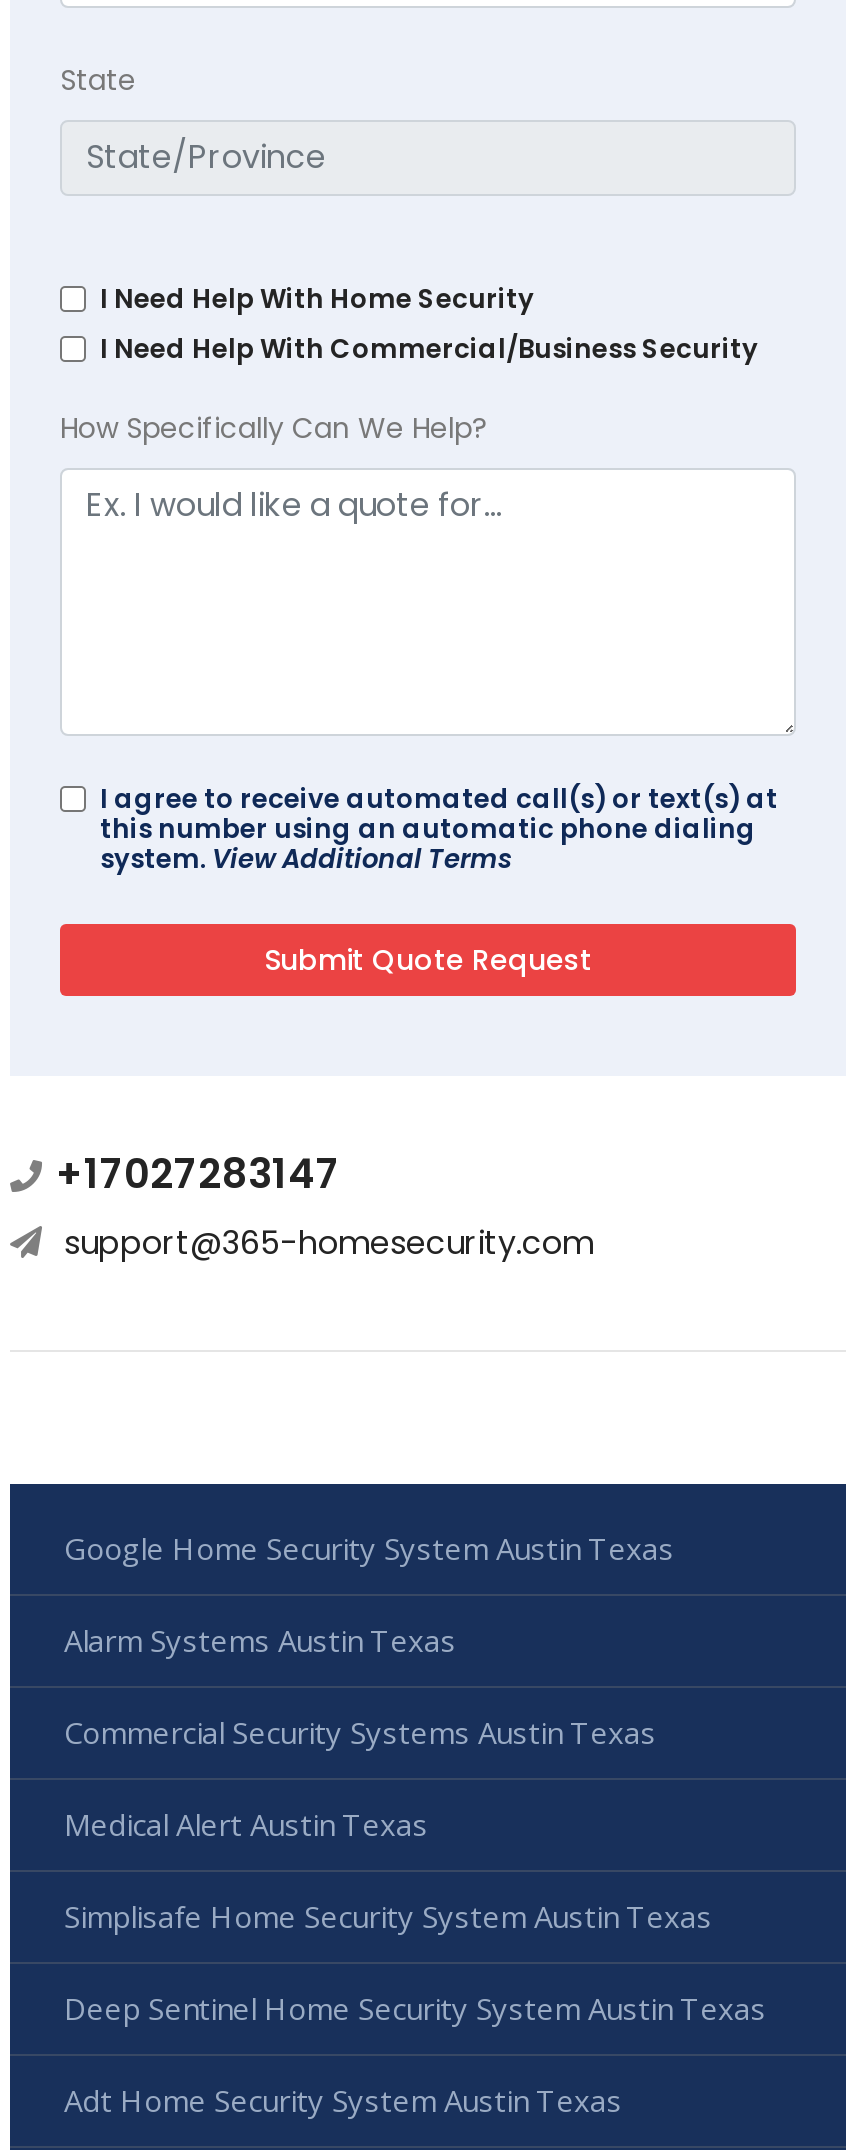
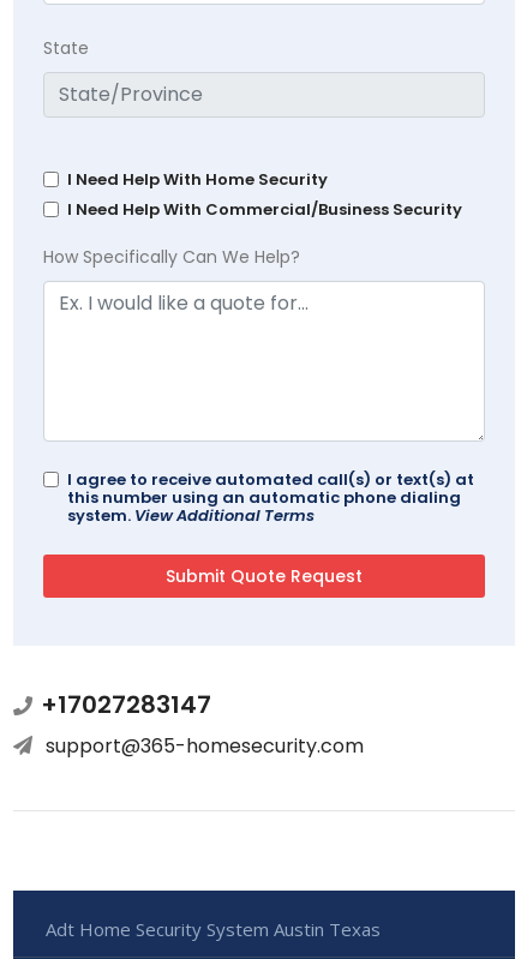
[64,1528,766,2028] Google Home Security System Austin Texas | Alarm Systems Austin Texas | Commercial Security Systems Austin Texas | Medical Alert Austin Texas | Simplisafe Home Security System Austin Texas | Deep Sentinel Home Security System Austin Texas -> none

